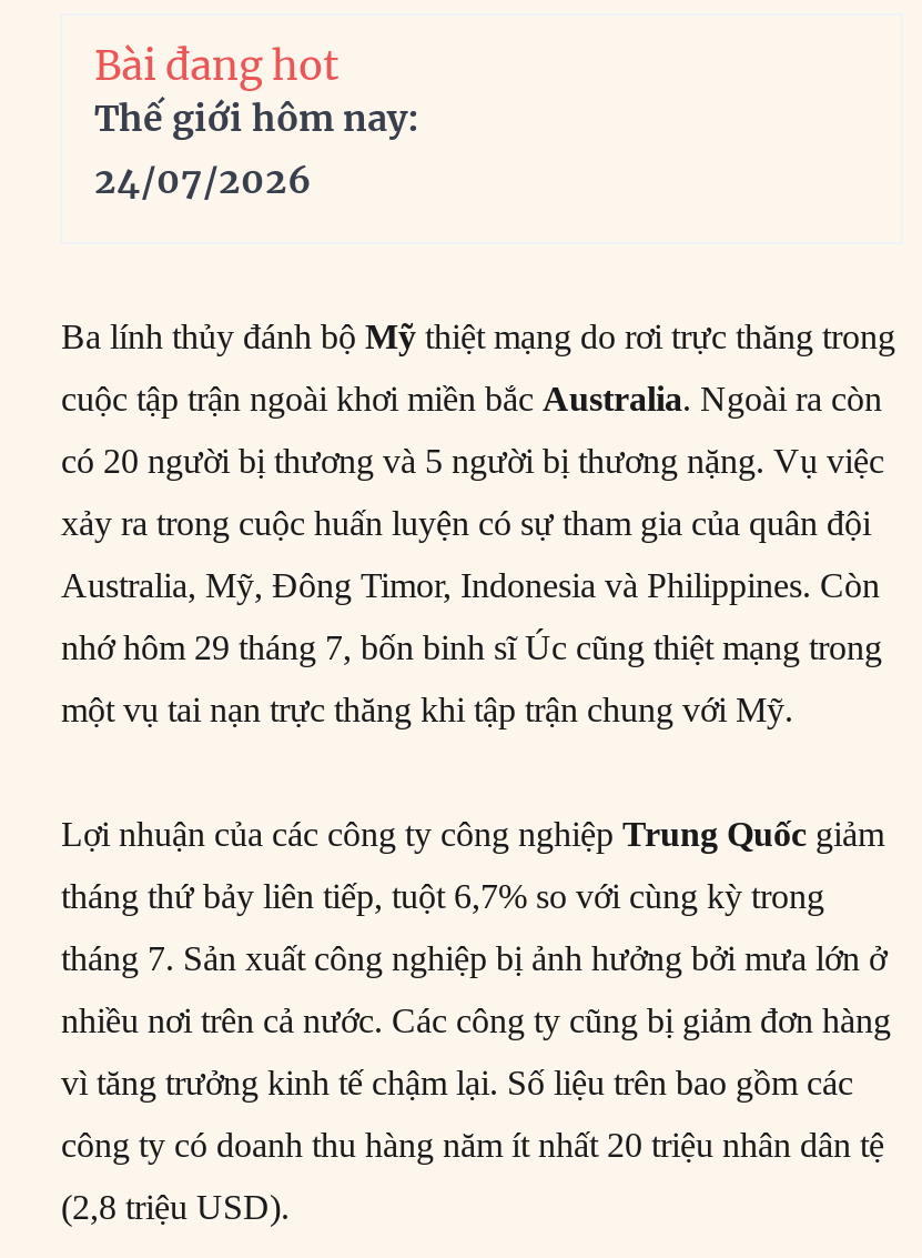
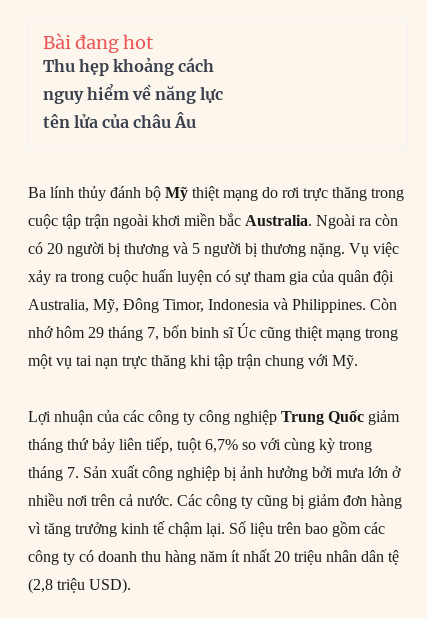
[94,97,418,203] Thế giới hôm nay: | 24/07/2026 -> [43,56,223,132] Thu hẹp khoảng cách | nguy hiểm về năng lực | tên lửa của châu Âu

